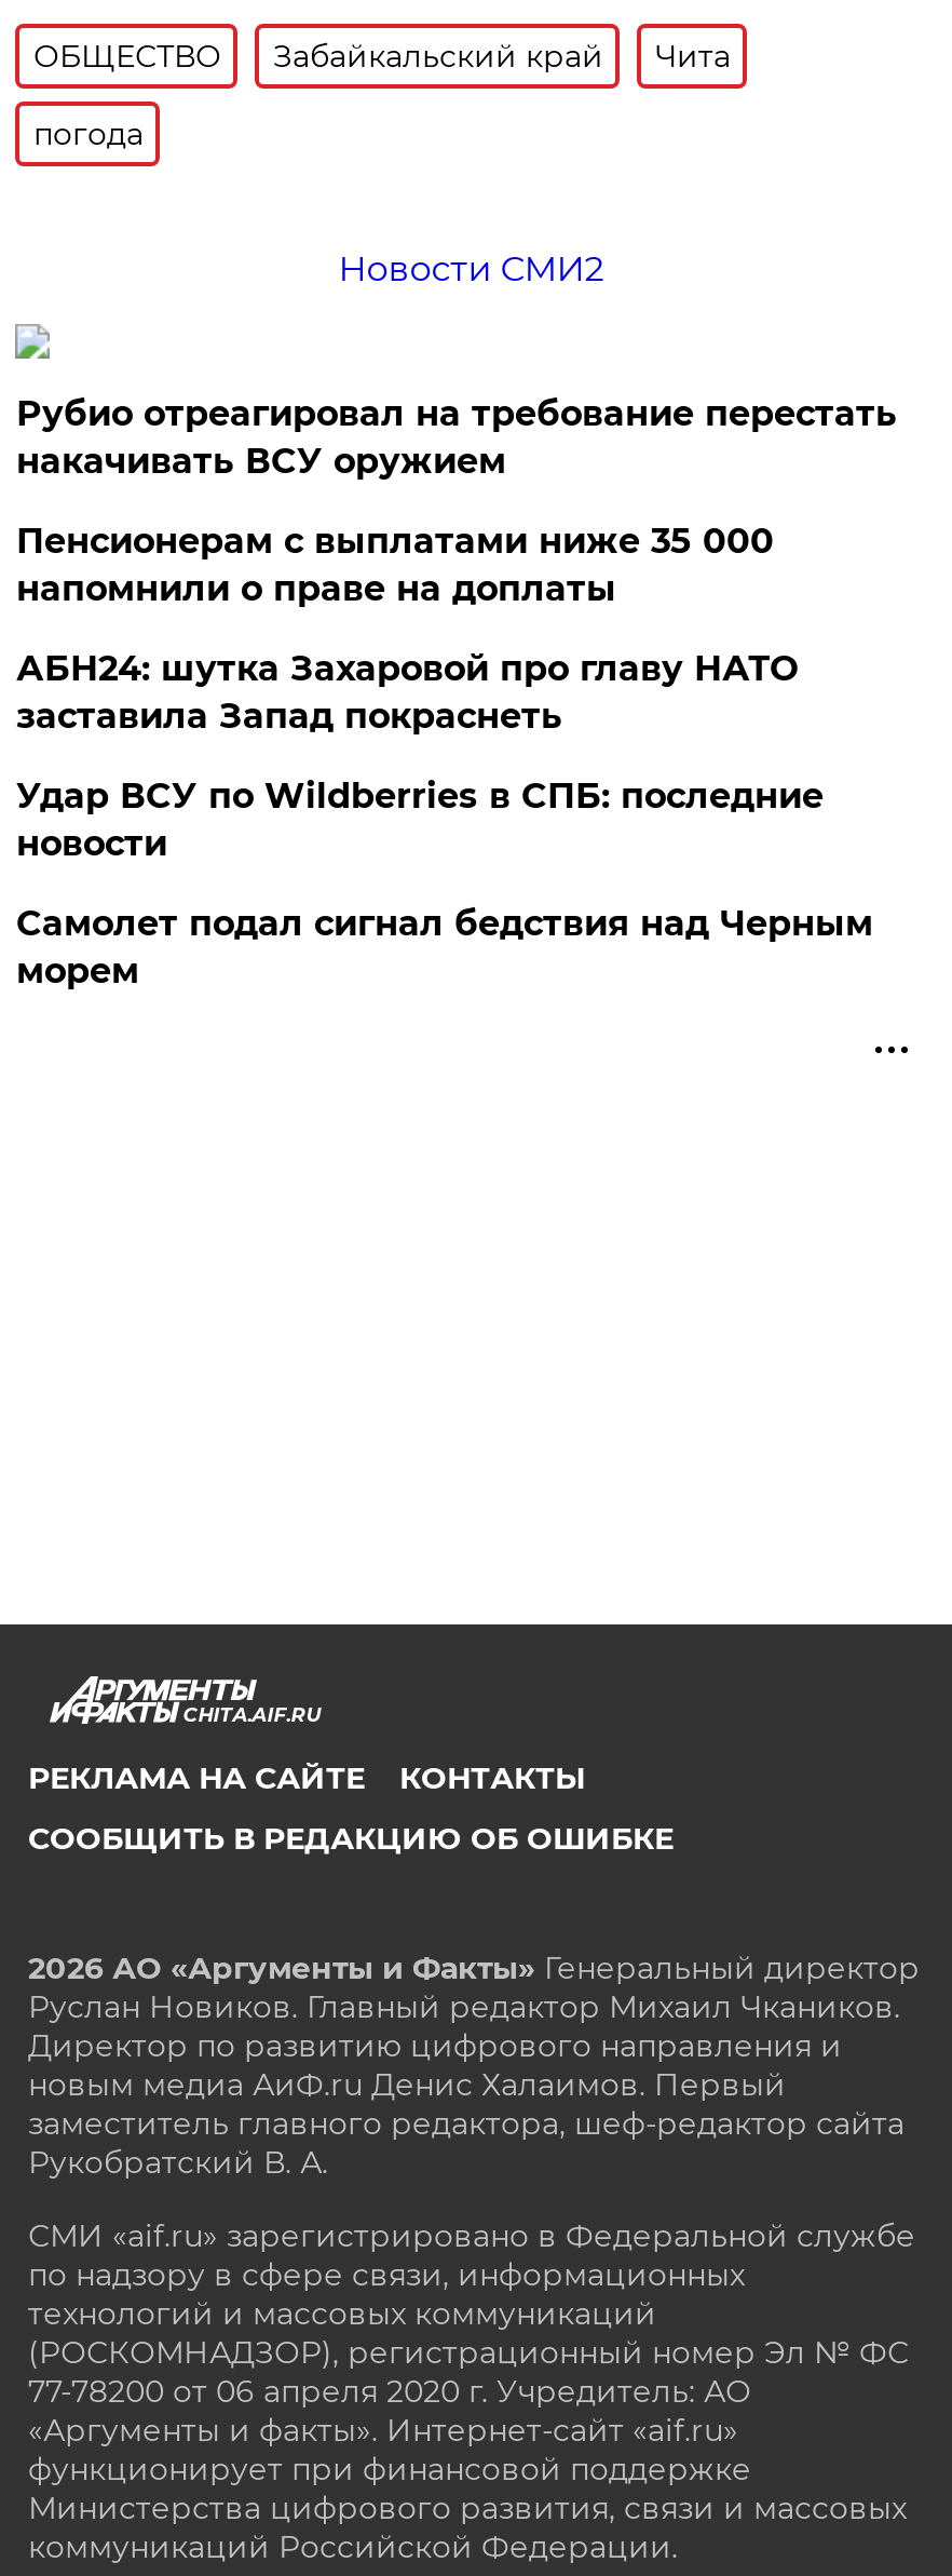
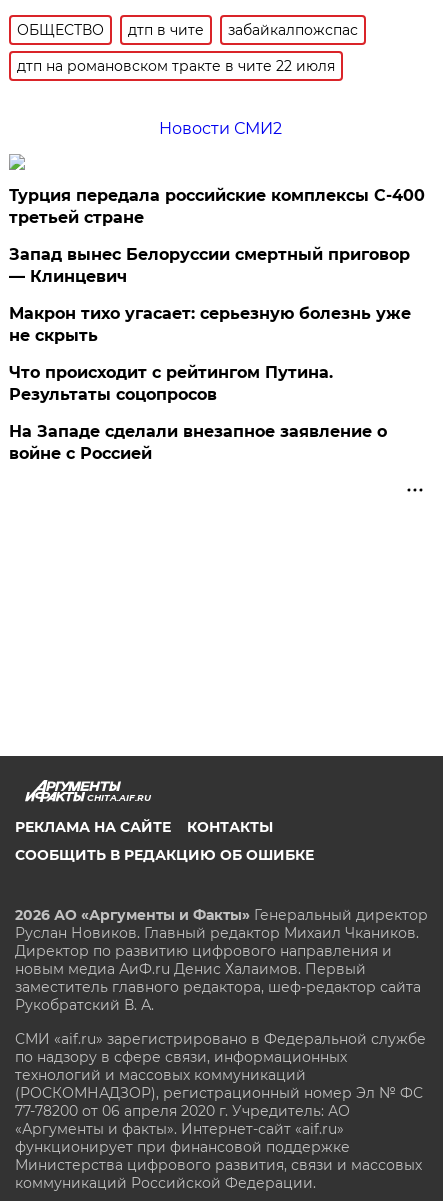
[273,37,731,76] Забайкальский край | Чита -> [128,21,358,39] дтп в чите | забайкалпожспас
[33,114,143,153] погода -> [17,57,335,75] дтп на романовском тракте в чите 22 июля
[16,393,897,482] Рубио отреагировал на требование перестать | накачивать ВСУ оружием -> [9,186,425,227] Турция передала российские комплексы С-400 | третьей стране
[16,521,774,609] Пенсионерам с выплатами ниже 35 000 | напомнили о праве на доплаты -> [9,245,410,286] Запад вынес Белоруссии смертный приговор | — Клинцевич
[16,648,797,737] АБН24: шутка Захаровой про главу НАТО | заставила Запад покраснеть -> [9,304,411,345] Макрон тихо угасает: серьезную болезнь уже | не скрыть
[16,776,823,864] Удар ВСУ по Wildberries в СПБ: последние | новости -> [9,363,333,404] Что происходит с рейтингом Путина. | Результаты соцопросов
[16,903,873,992] Самолет подал сигнал бедствия над Черным | морем -> [9,422,387,463] На Западе сделали внезапное заявление о | войне с Россией

